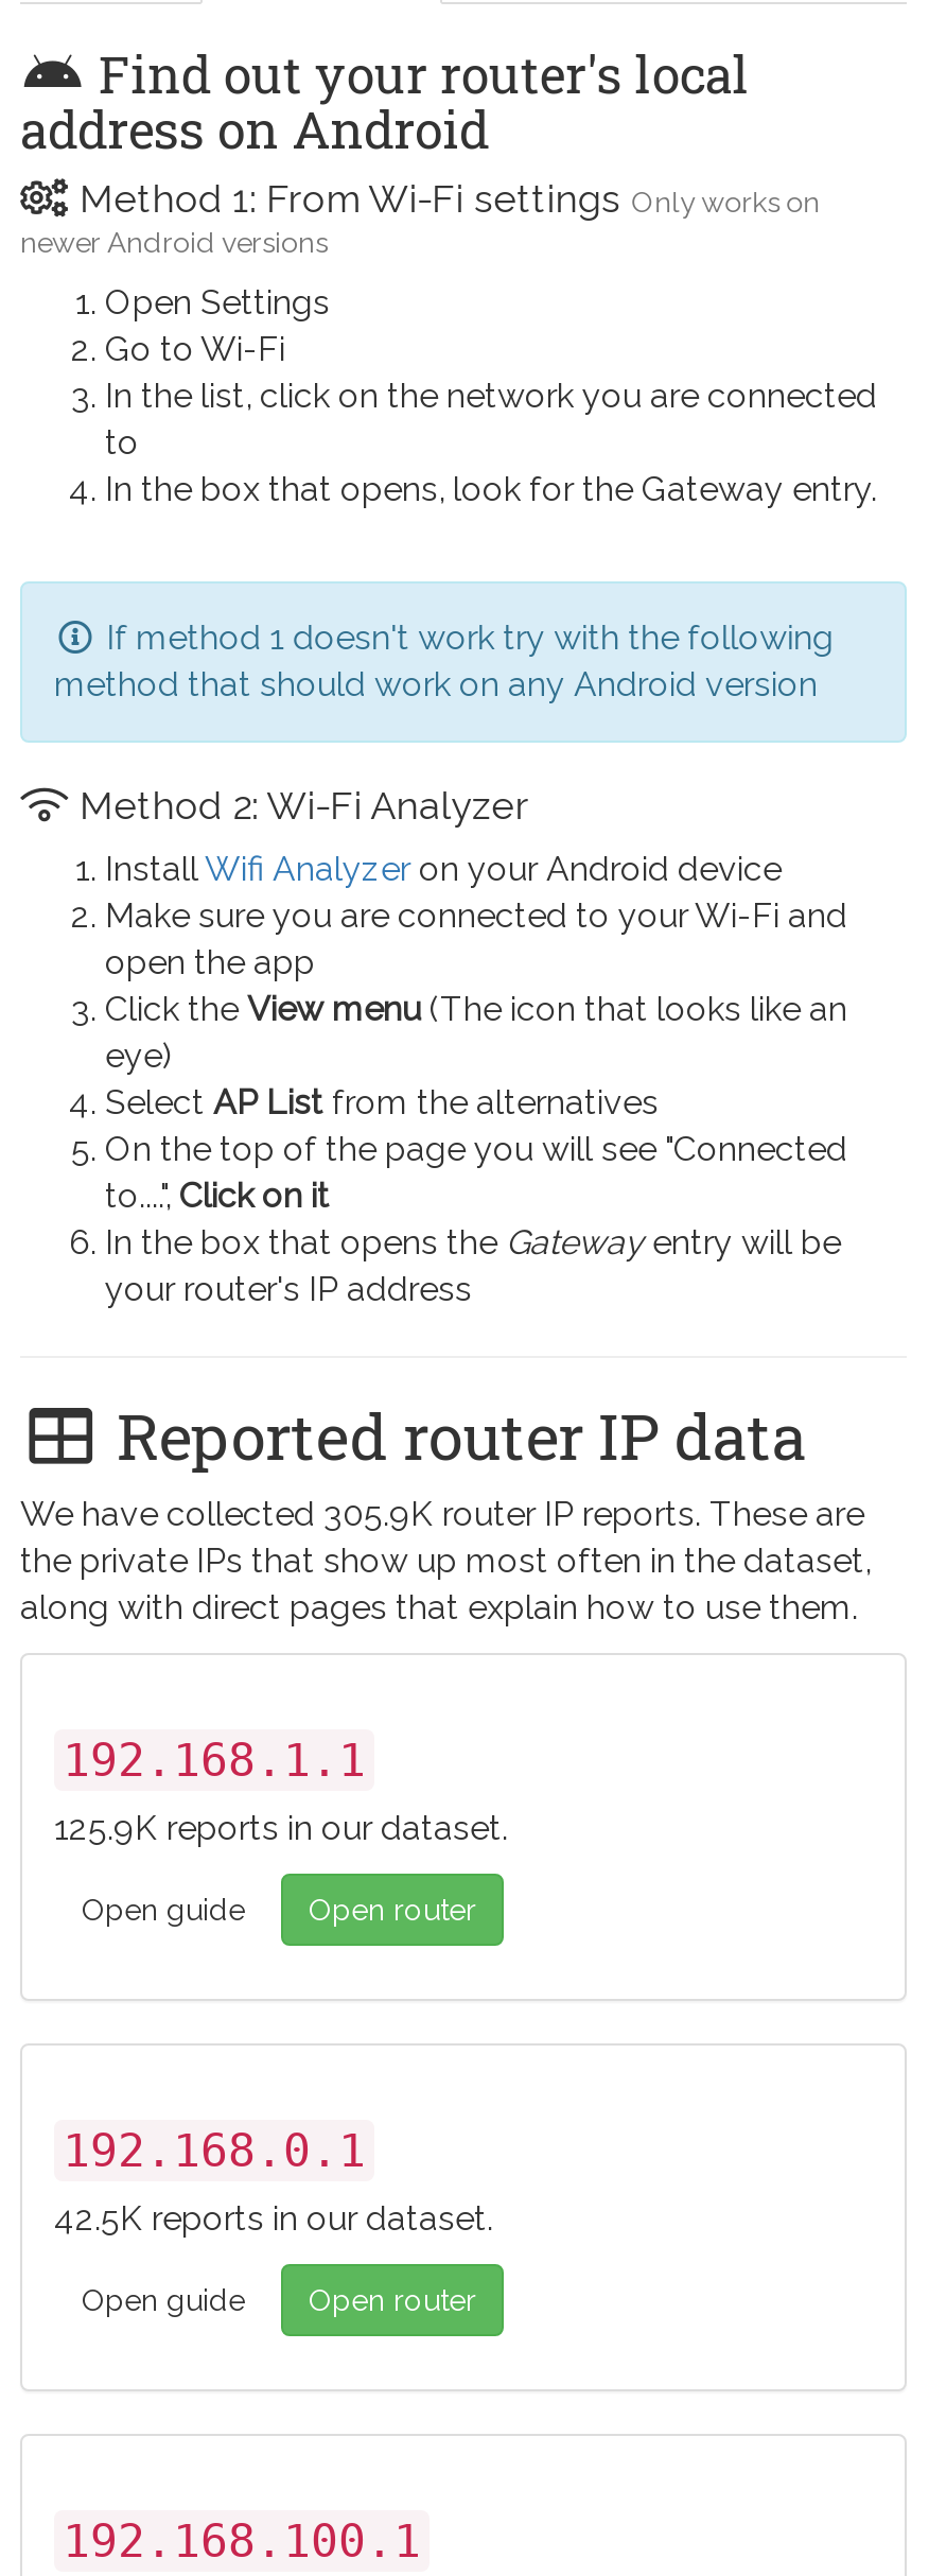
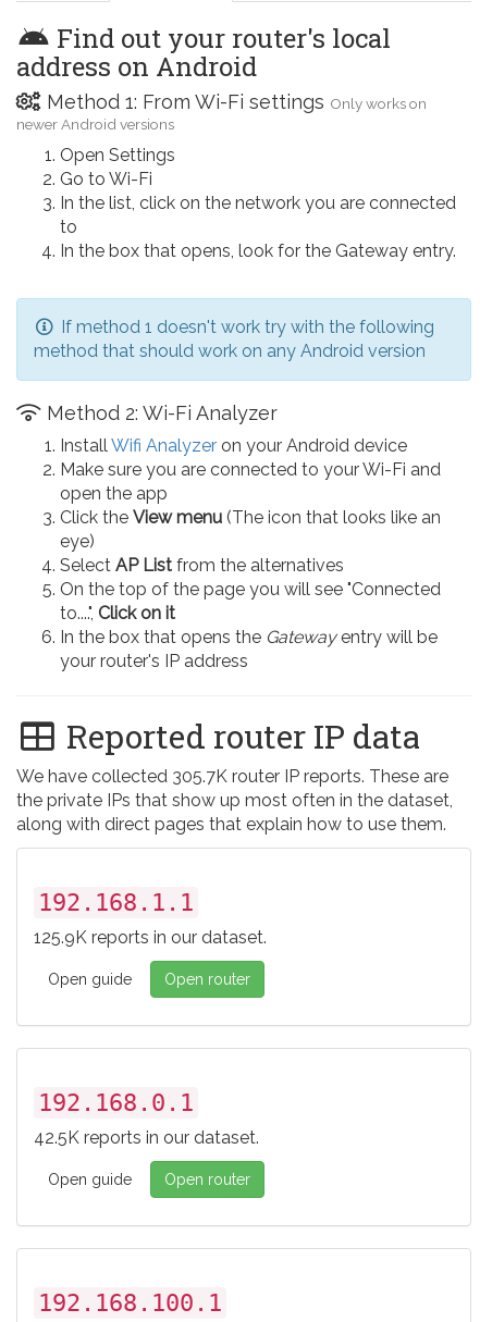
[20,1493,864,1534] We have collected 305.9K router IP reports. These are -> [16,766,448,786] We have collected 305.7K router IP reports. These are

